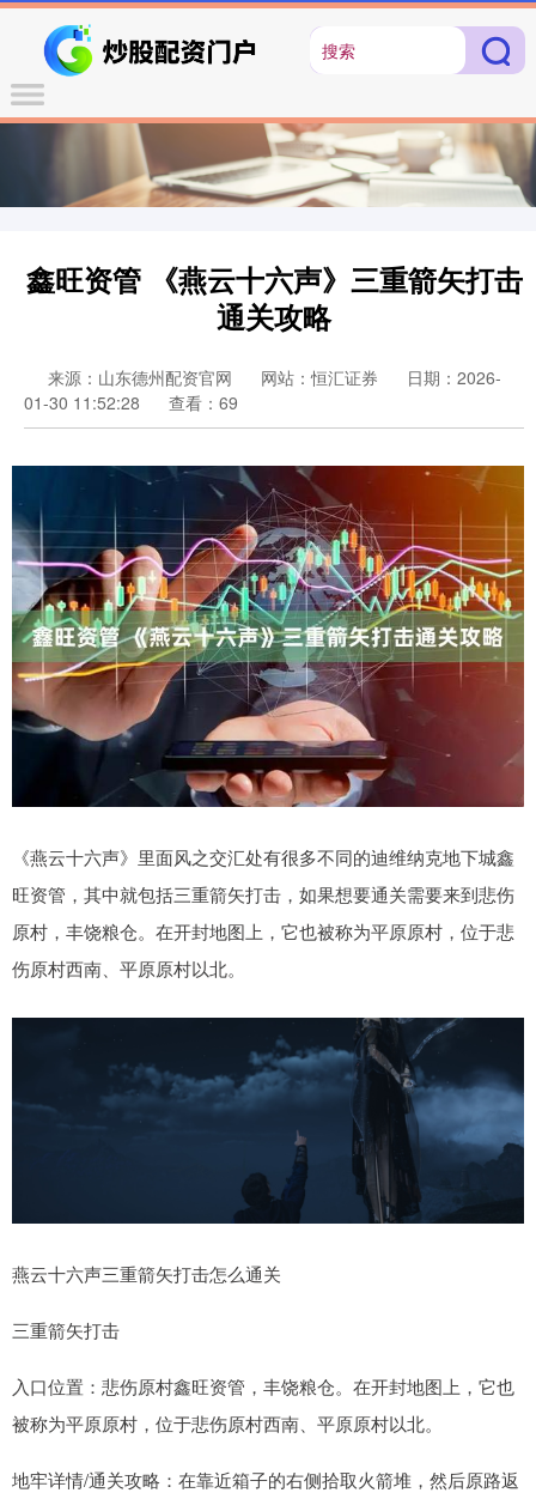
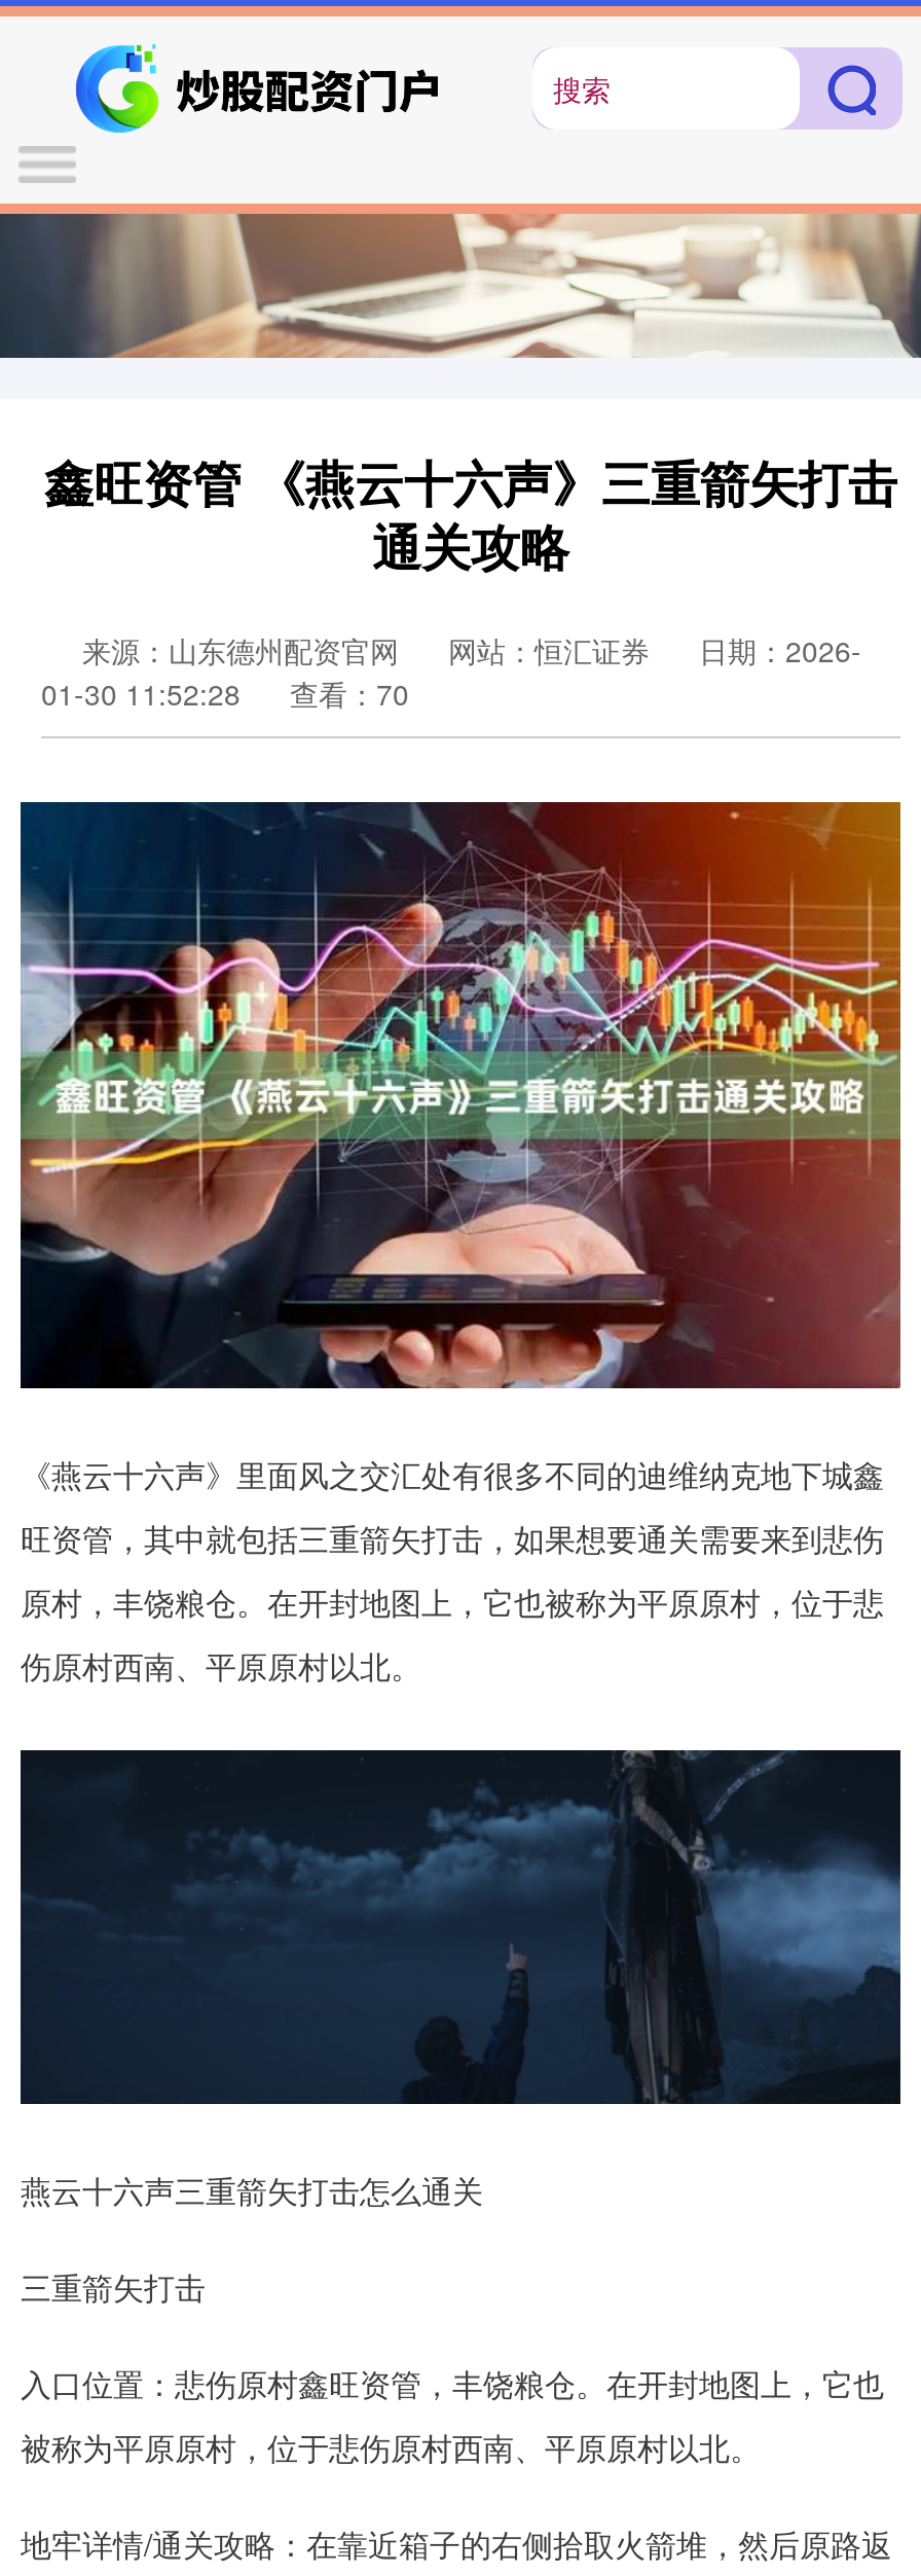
[24,391,238,414] 01-30 11:52:28 查看：69 -> [41,673,409,714] 01-30 11:52:28 查看：70

